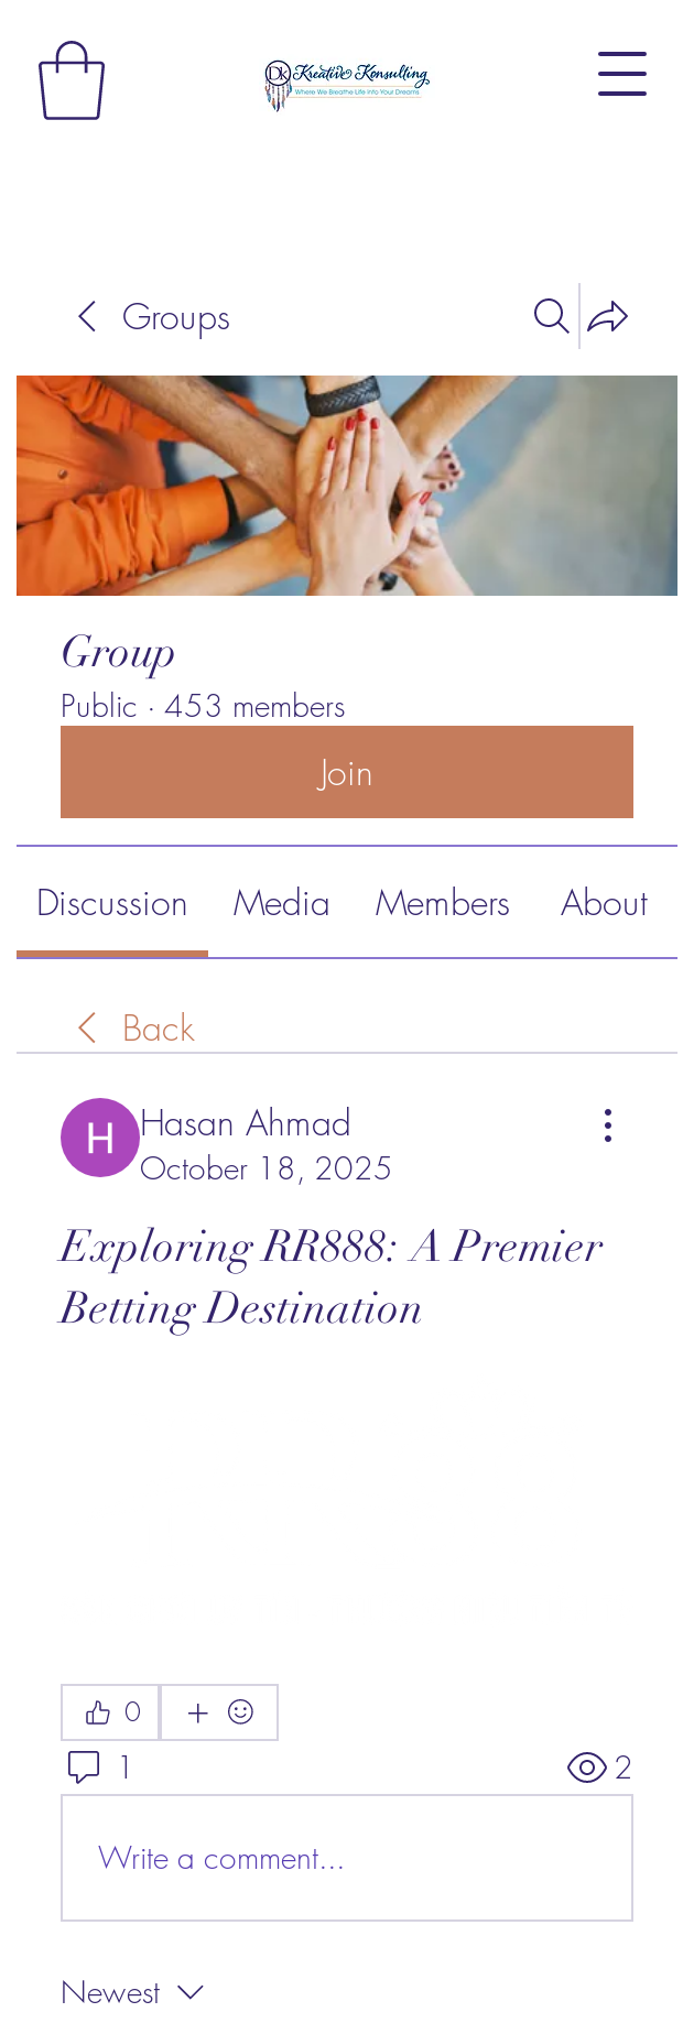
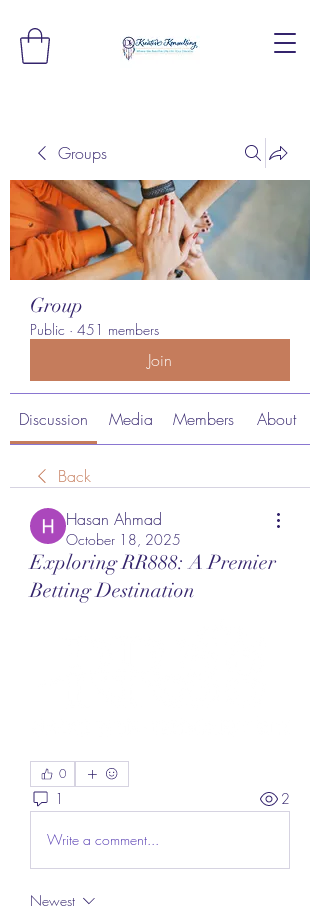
[61,683,345,725] Public · 453 members -> [30,320,159,339] Public · 451 members

